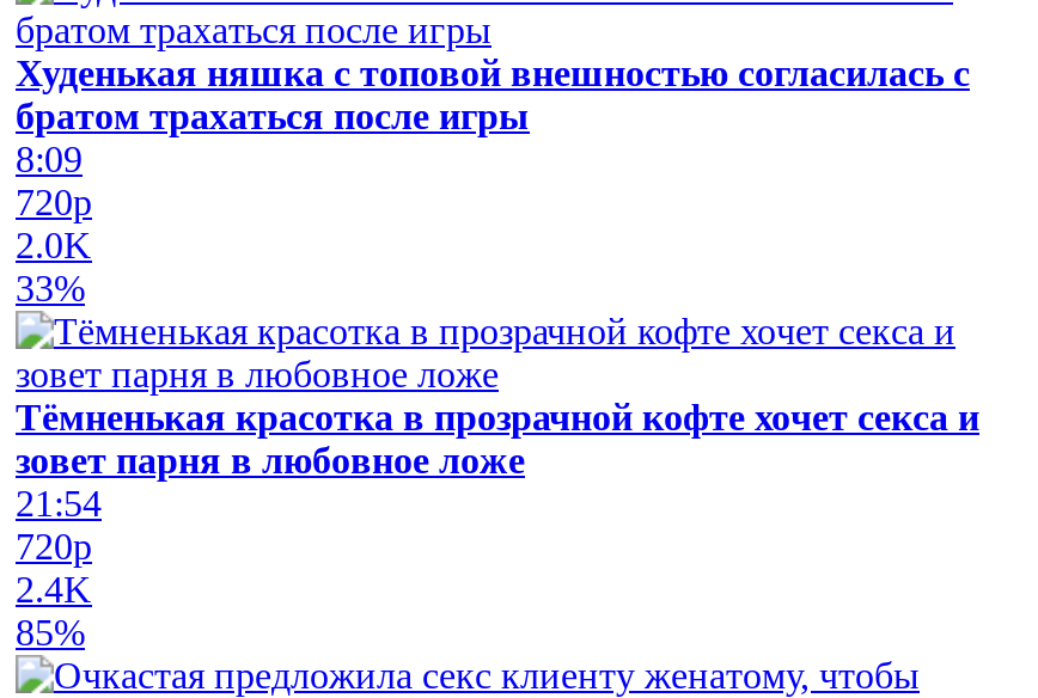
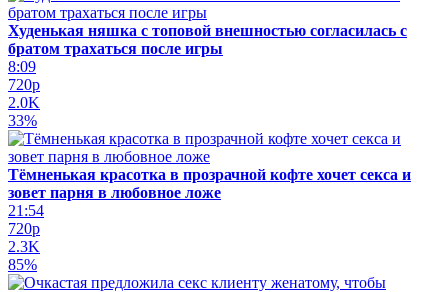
[16,569,92,609] 2.4K -> [8,238,40,255] 2.3K

